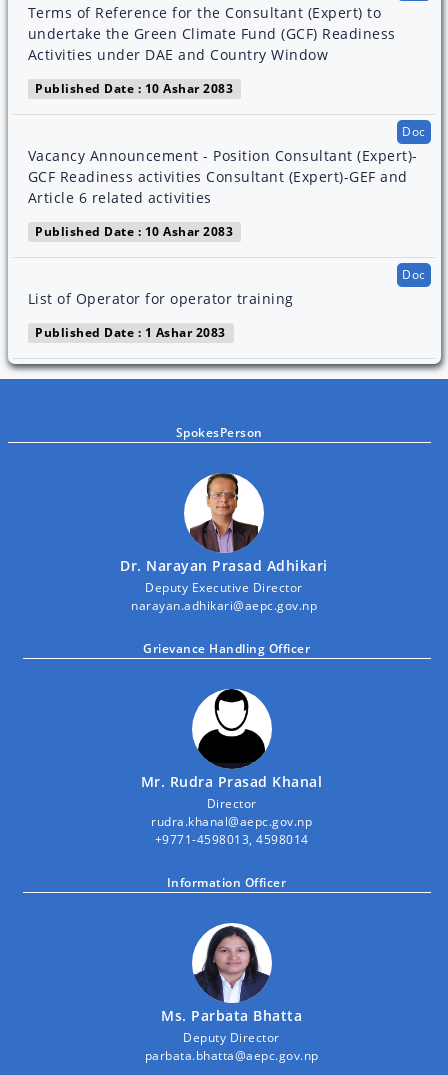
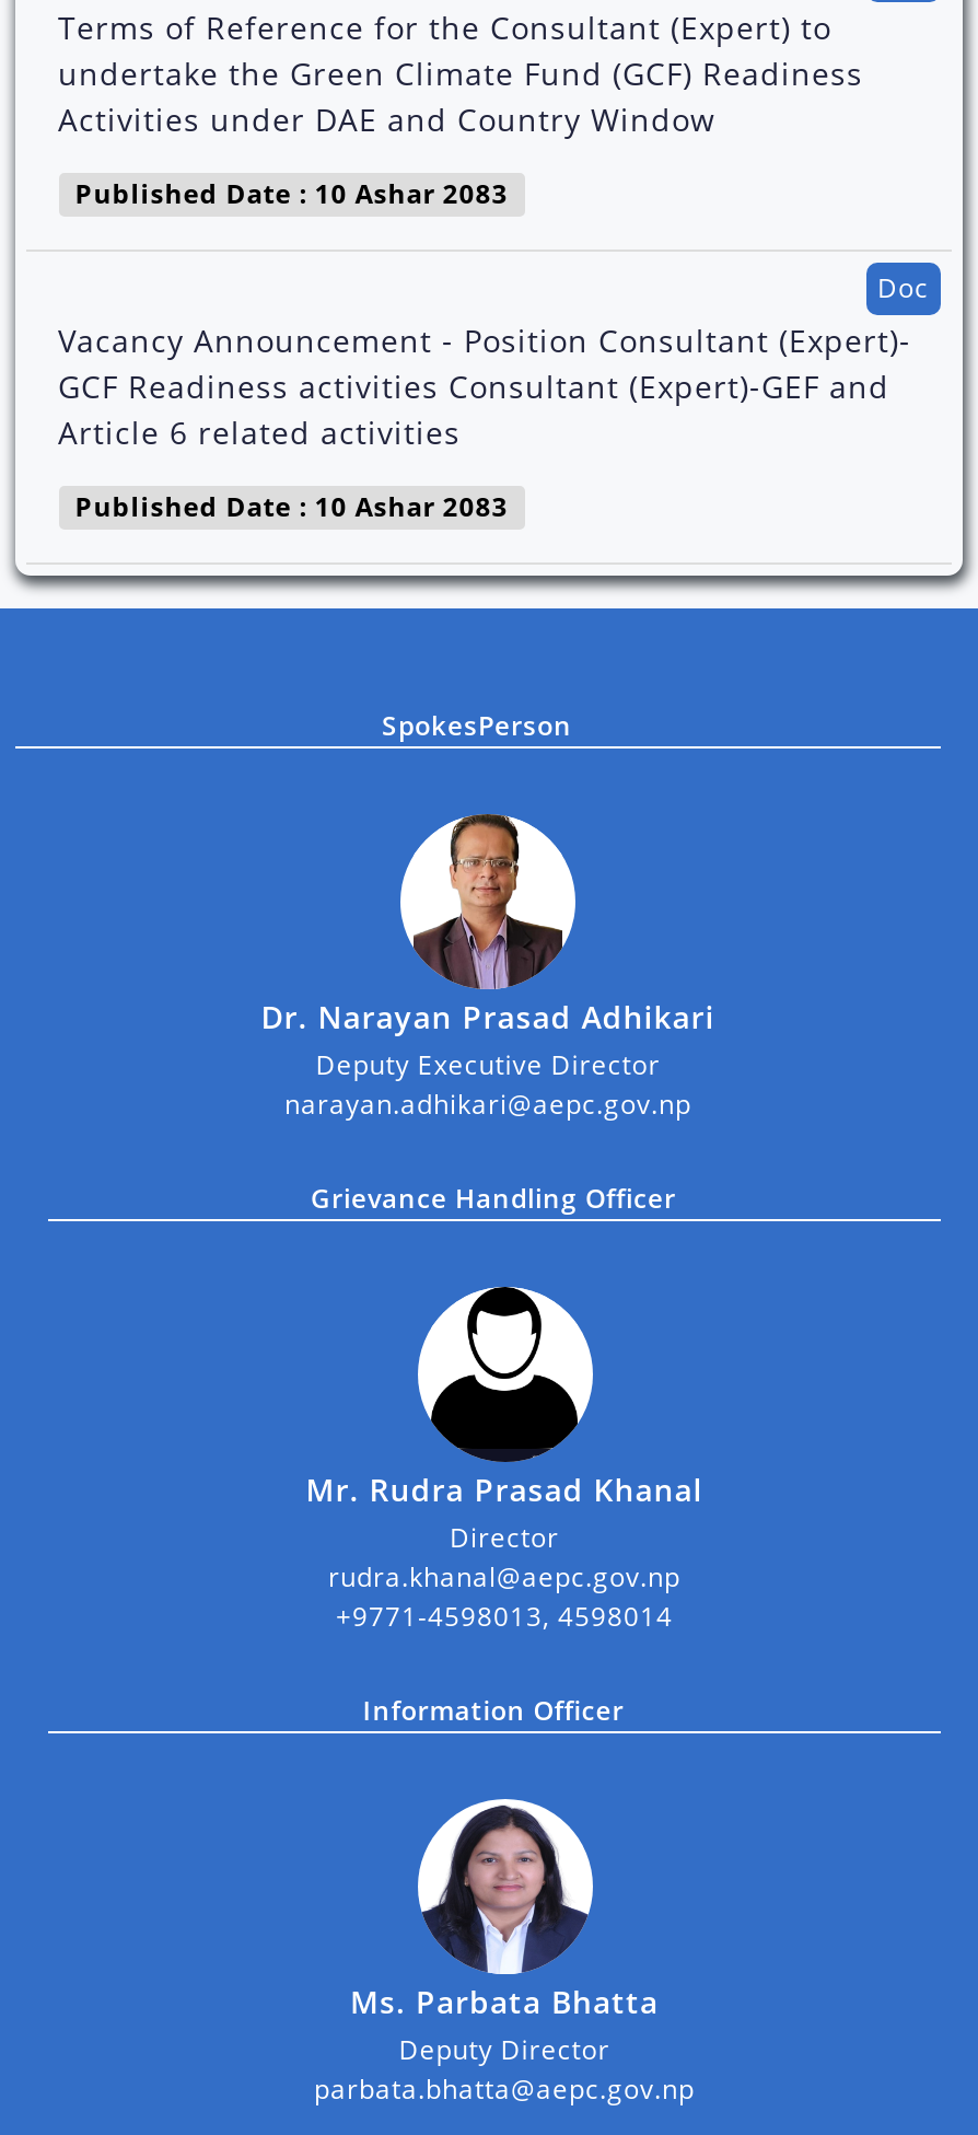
[402,266,425,283] Doc -> none
[27,289,293,341] List of Operator for operator training | Published Date : 1 Ashar 2083 -> none

